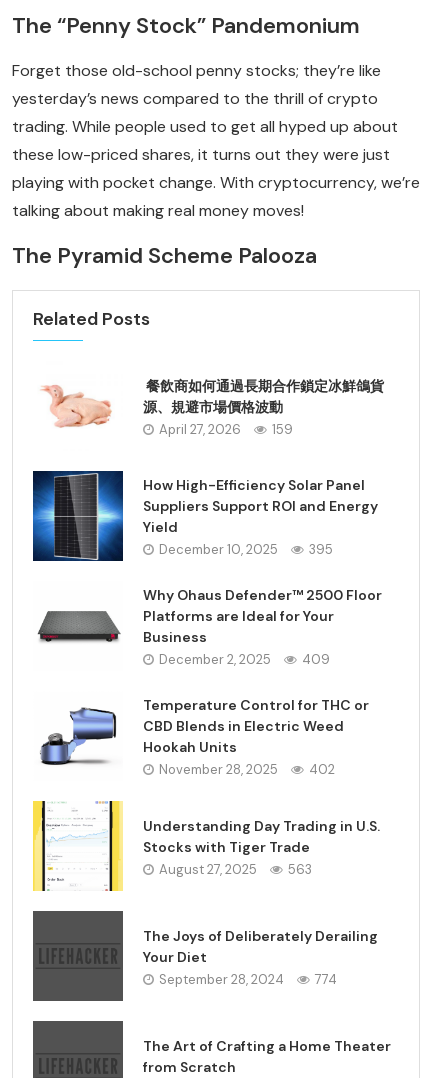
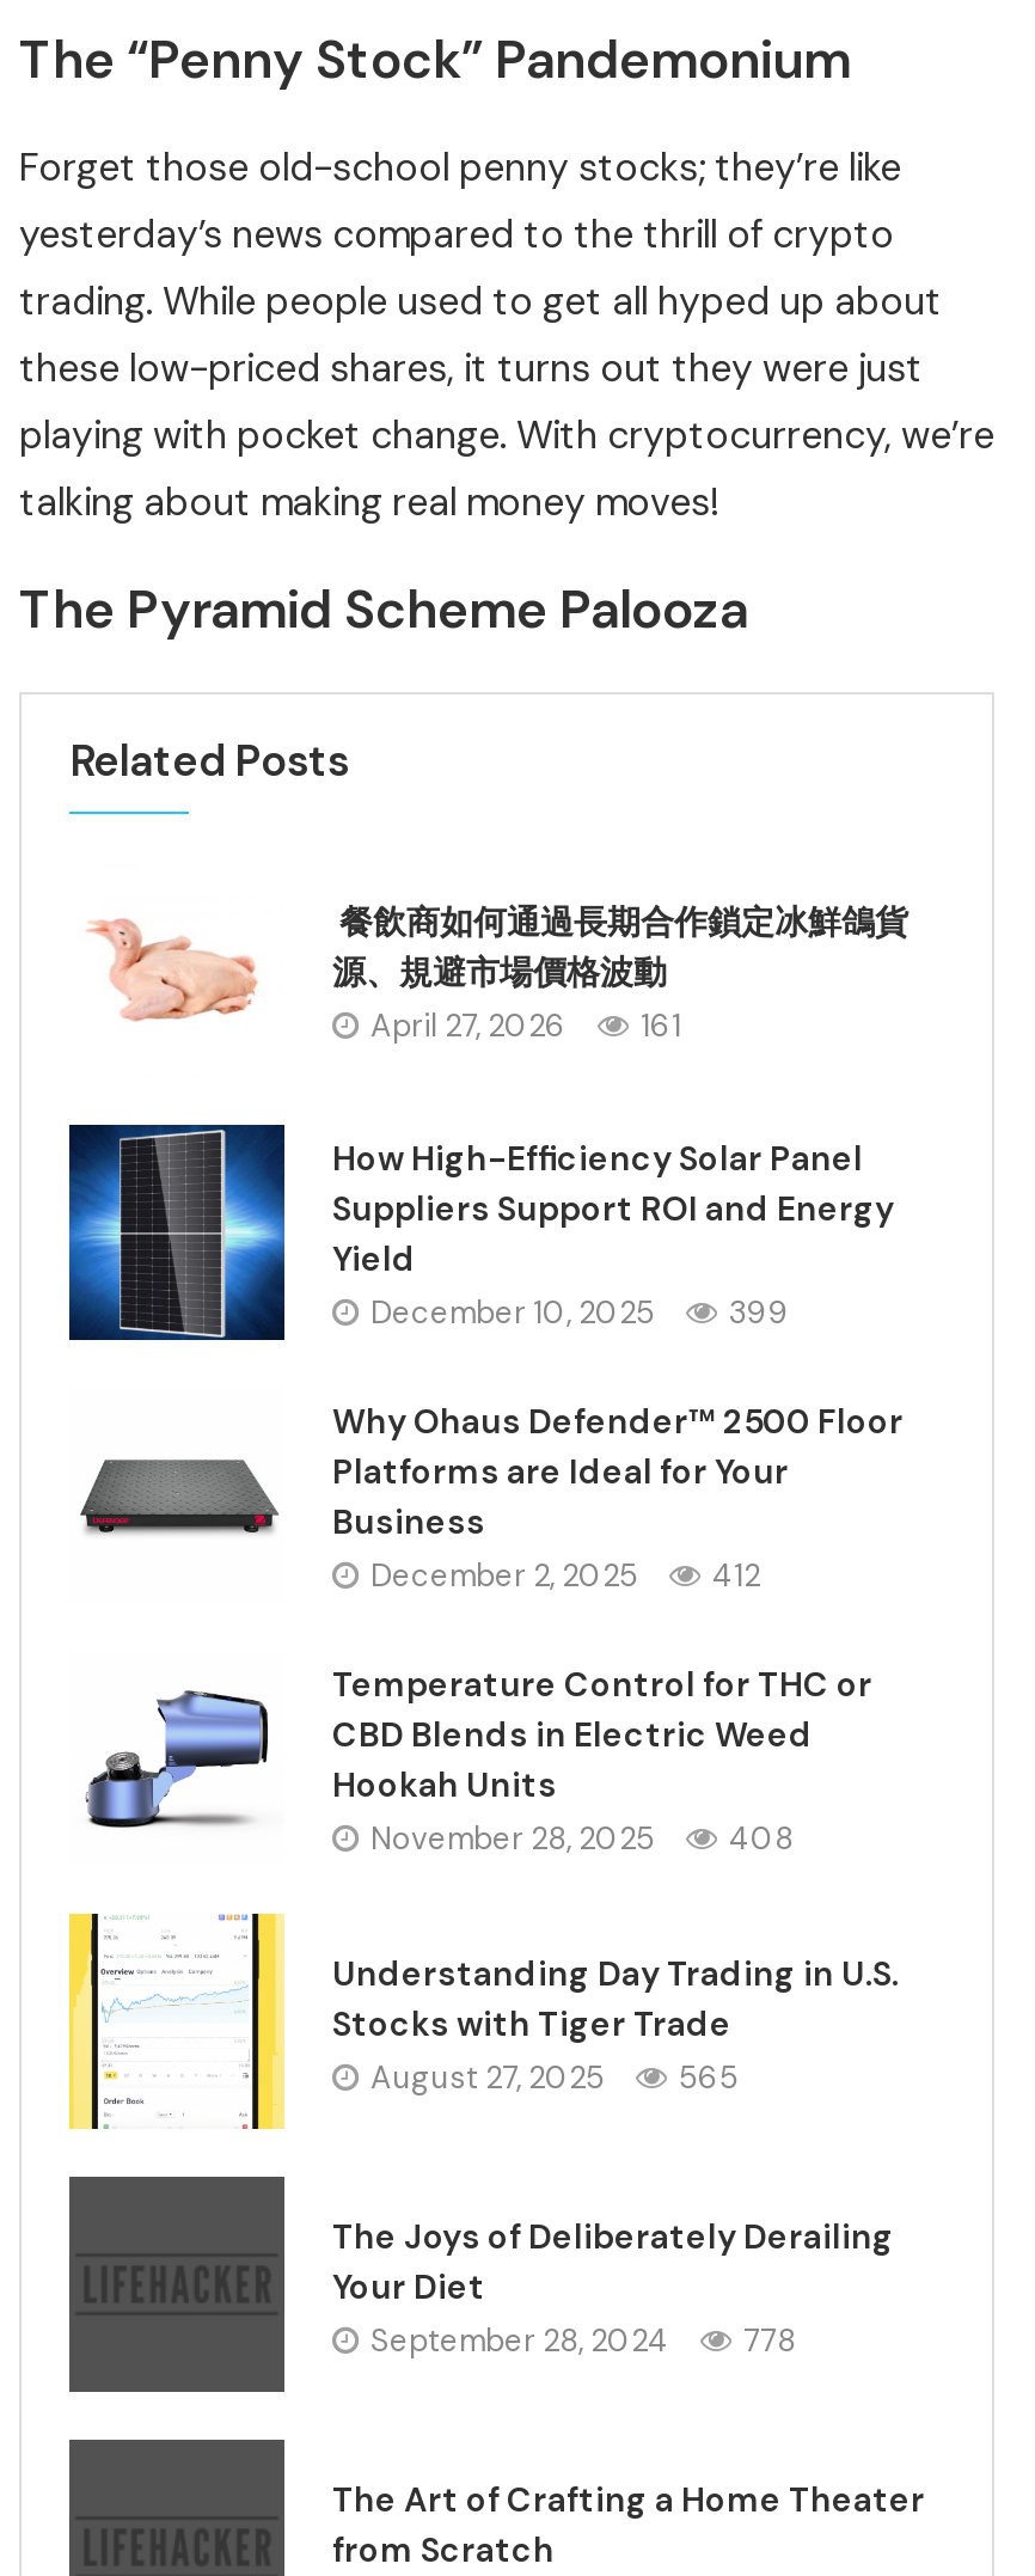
[159,420,293,437] April 27, 2026 159 -> [370,1004,681,1045] April 27, 2026 161
[159,541,333,558] December 10, 2025 395 -> [370,1292,789,1333] December 10, 2025 399
[159,651,330,668] December 2, 2025 409 -> [370,1555,760,1596] December 2, 2025 412
[159,761,335,778] November 28, 2025 402 -> [370,1818,794,1859] November 28, 2025 408
[159,860,312,877] August 27, 2025 563 -> [370,2056,739,2097] August 27, 2025 565
[159,970,337,987] September 28, 2024 774 -> [370,2319,796,2360] September 28, 2024 778

